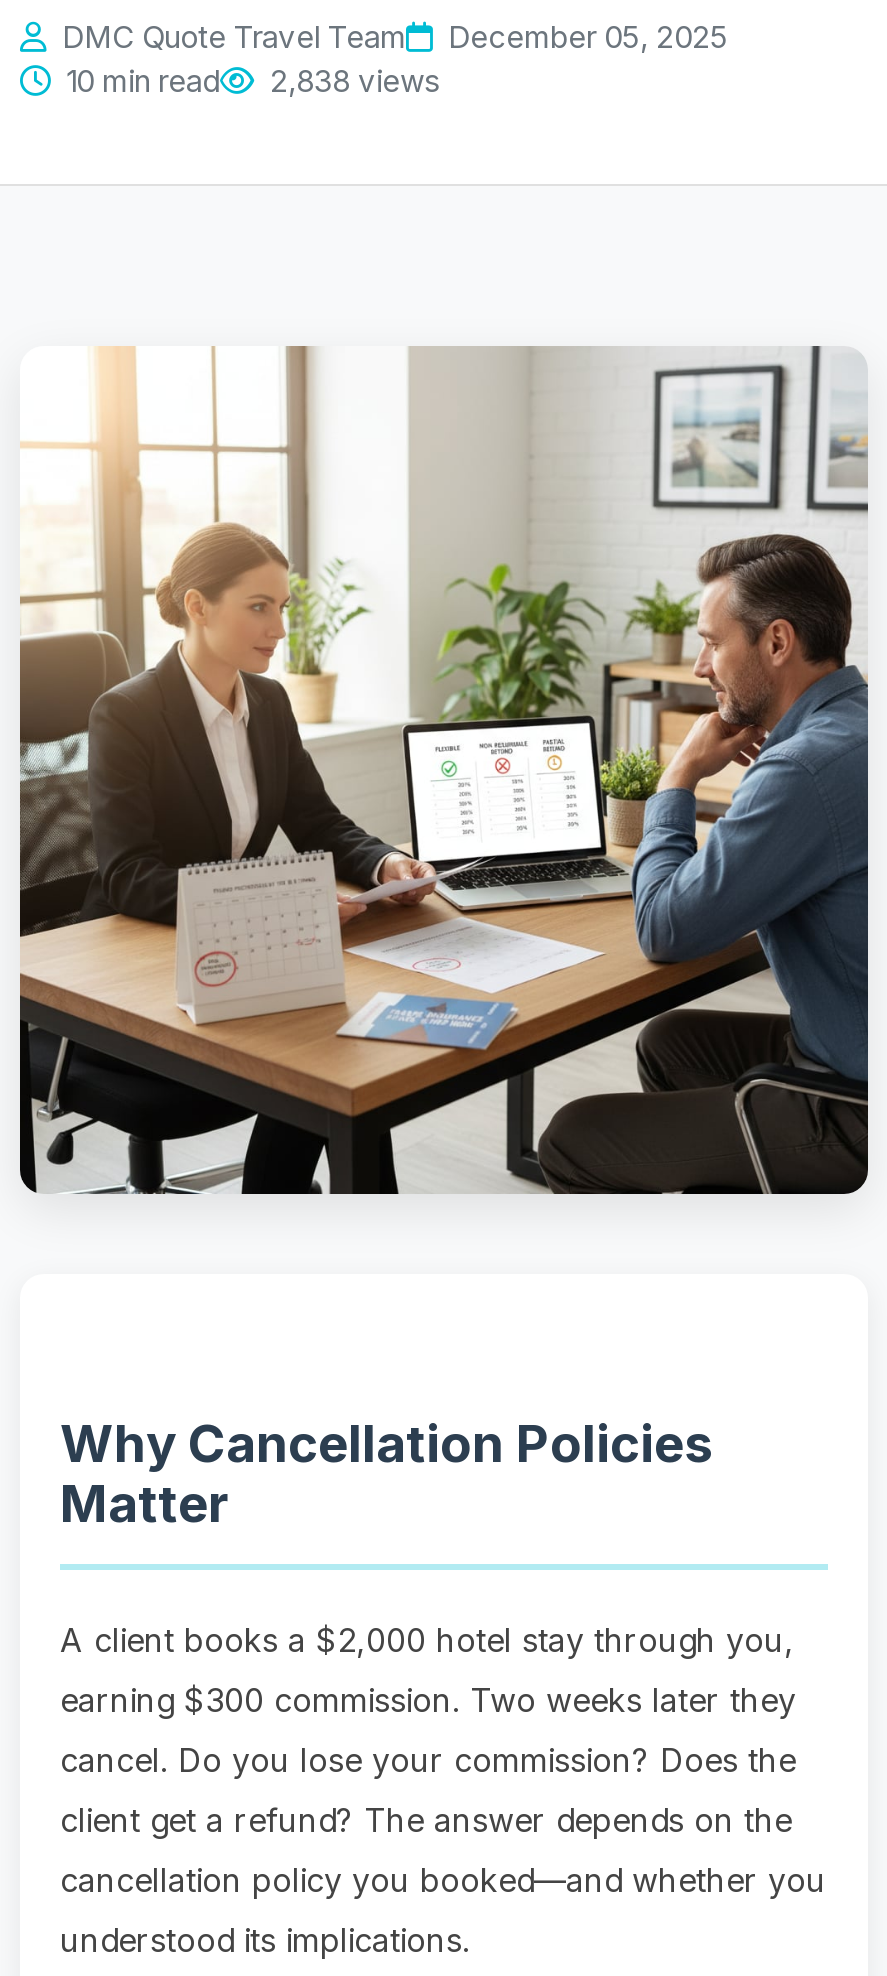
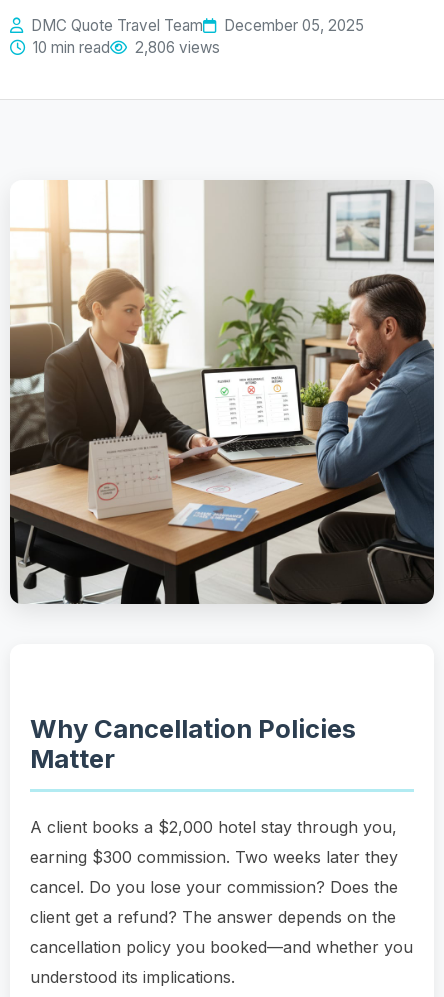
[66,62,440,100] 10 min read 2,838 views -> [33,38,220,57] 10 min read 2,806 views

